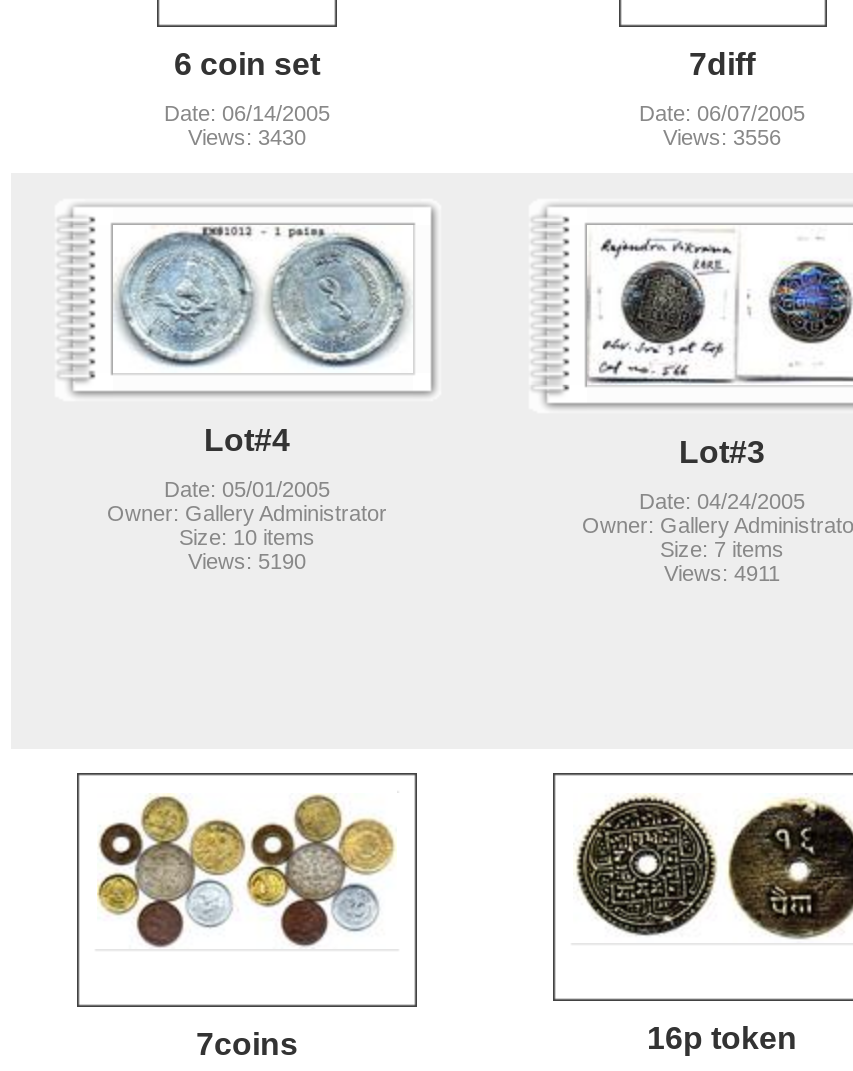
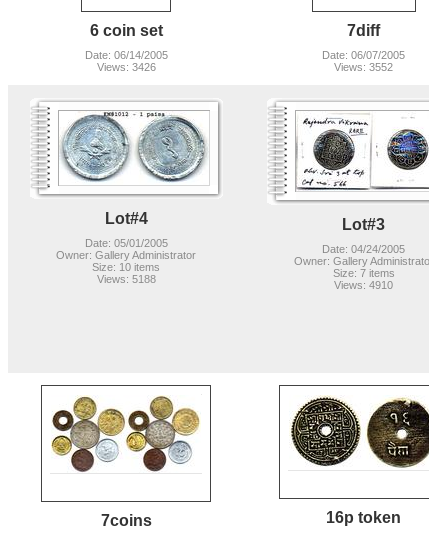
[188,126,306,150] Views: 3430 -> [96,61,155,73] Views: 3426
[663,126,781,150] Views: 3556 -> [334,61,393,73] Views: 3552
[188,550,306,574] Views: 5190 -> [96,273,155,285] Views: 5188
[664,562,780,586] Views: 4911 -> [334,279,393,291] Views: 4910

